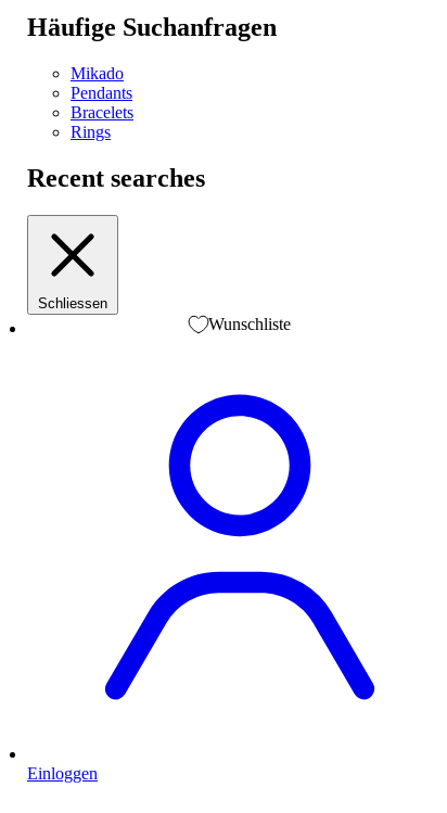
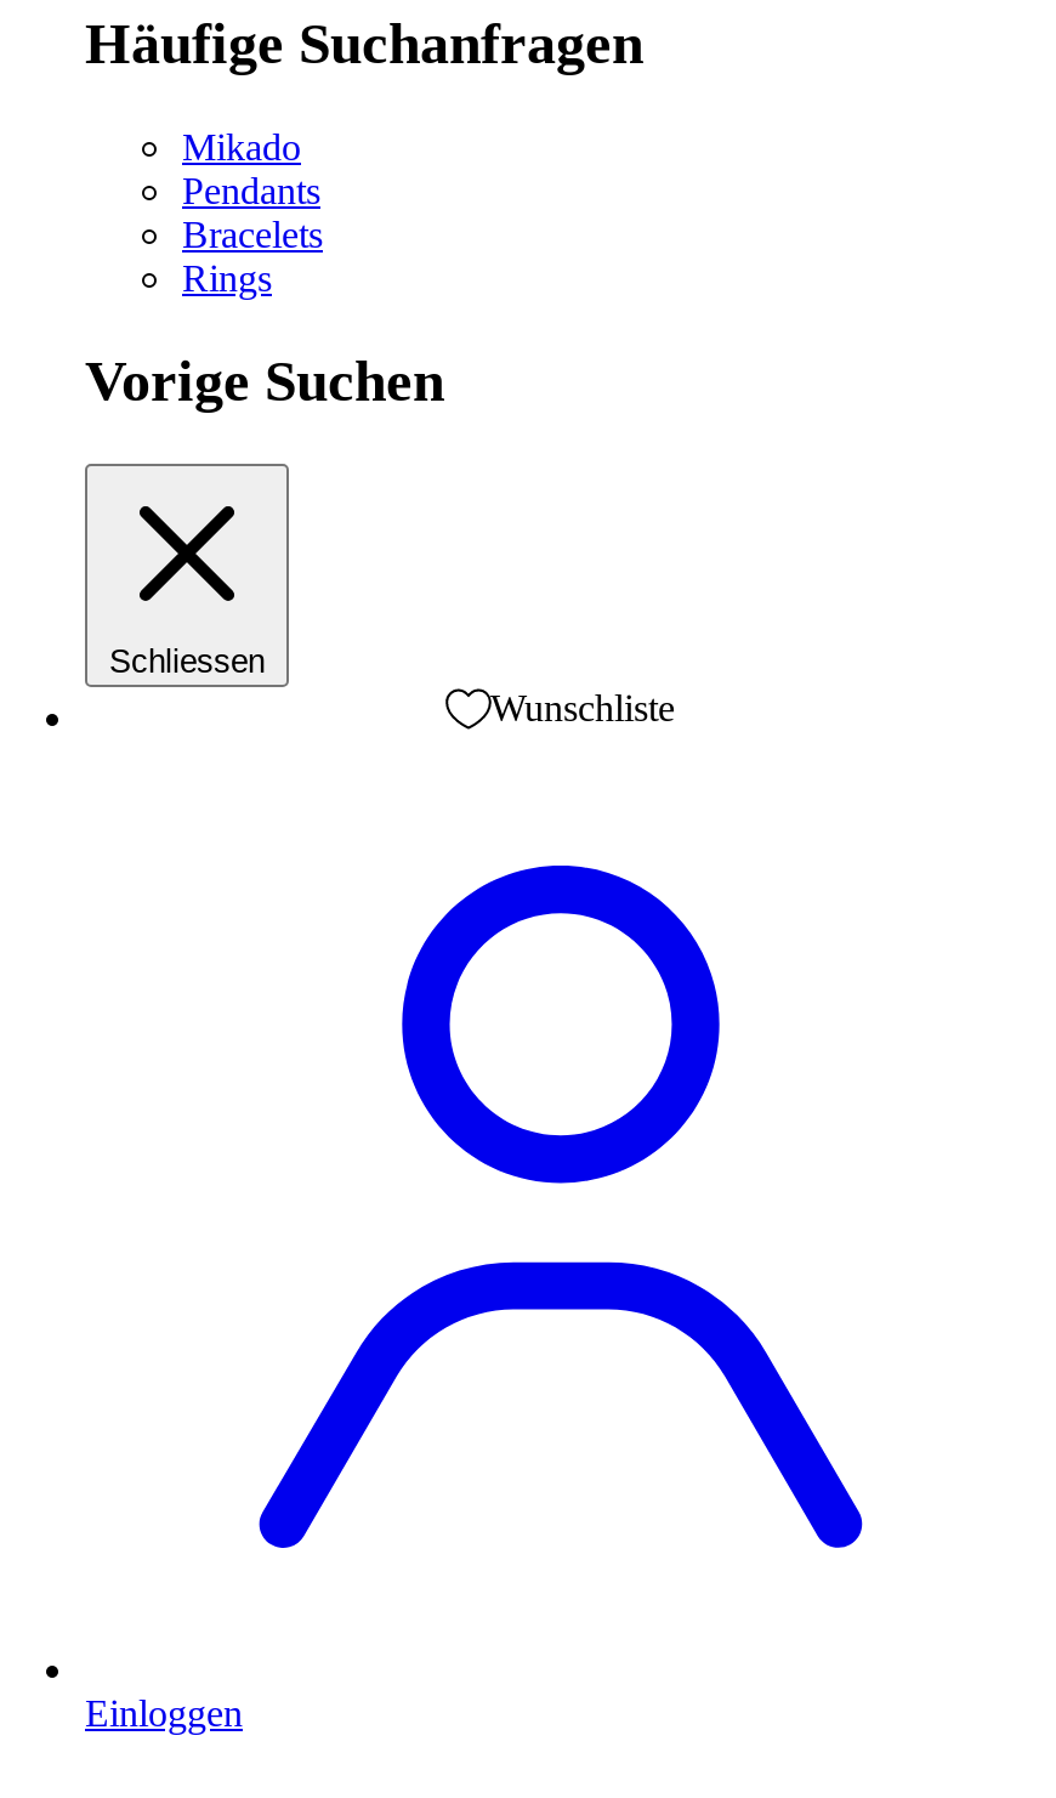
[27,164,205,192] Recent searches -> [85,349,444,412] Vorige Suchen

